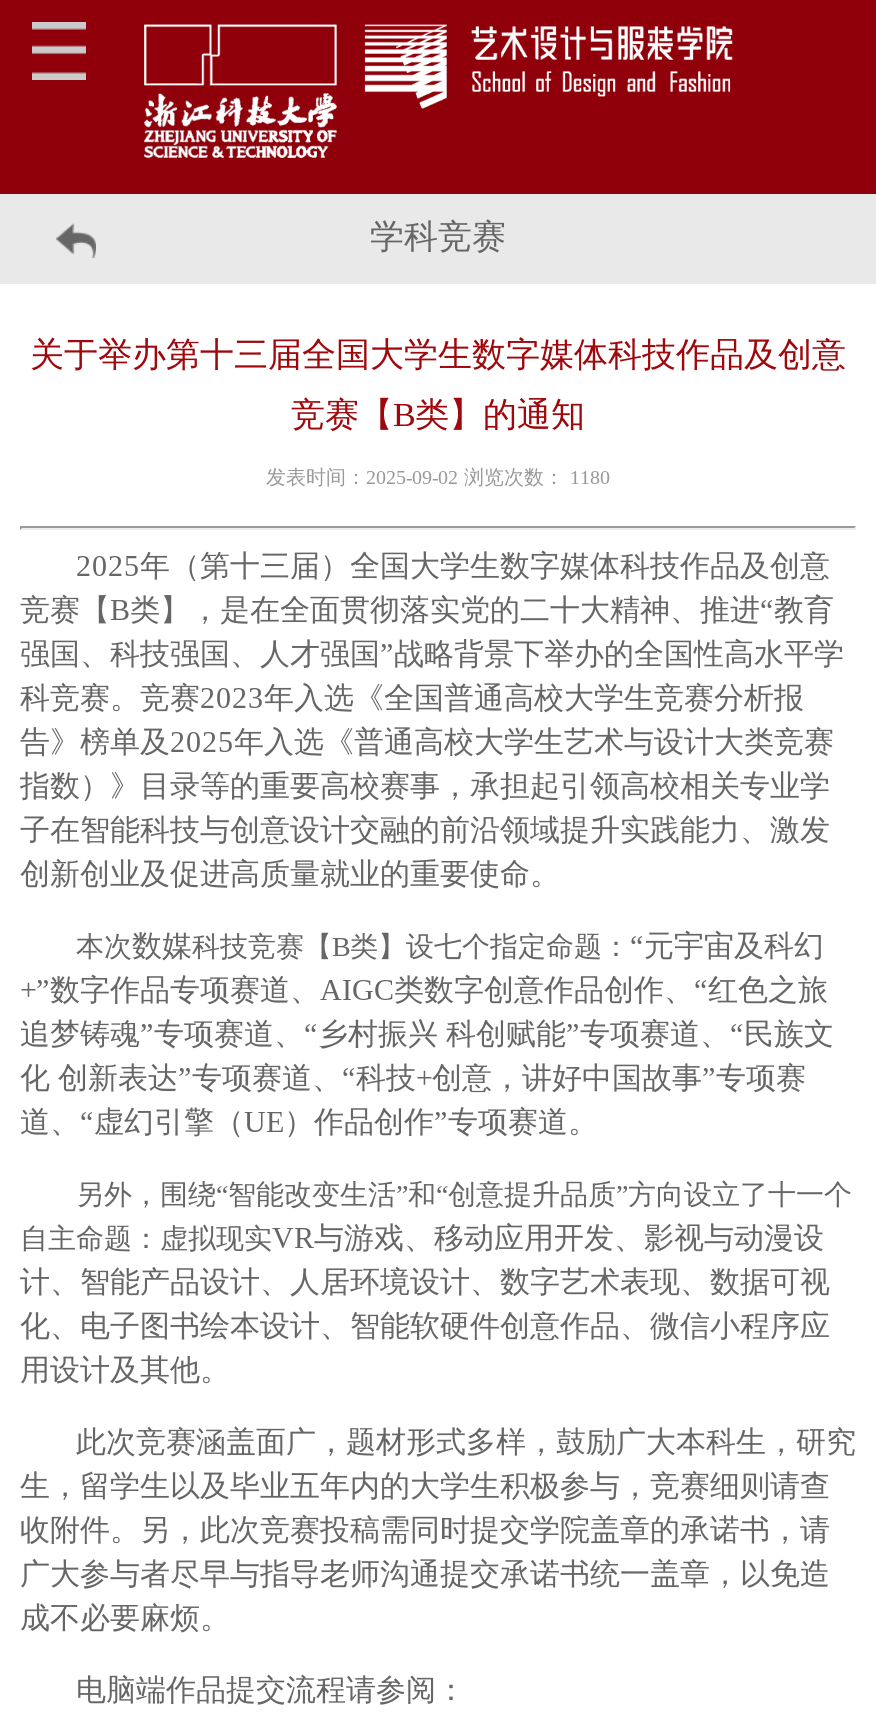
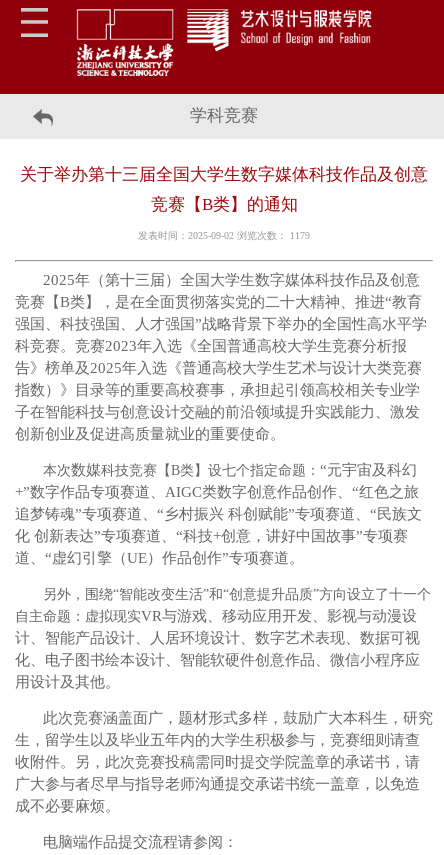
[266,466,610,488] 发表时间：2025-09-02 浏览次数：1180 -> [138,230,310,241] 发表时间：2025-09-02 浏览次数：1179

